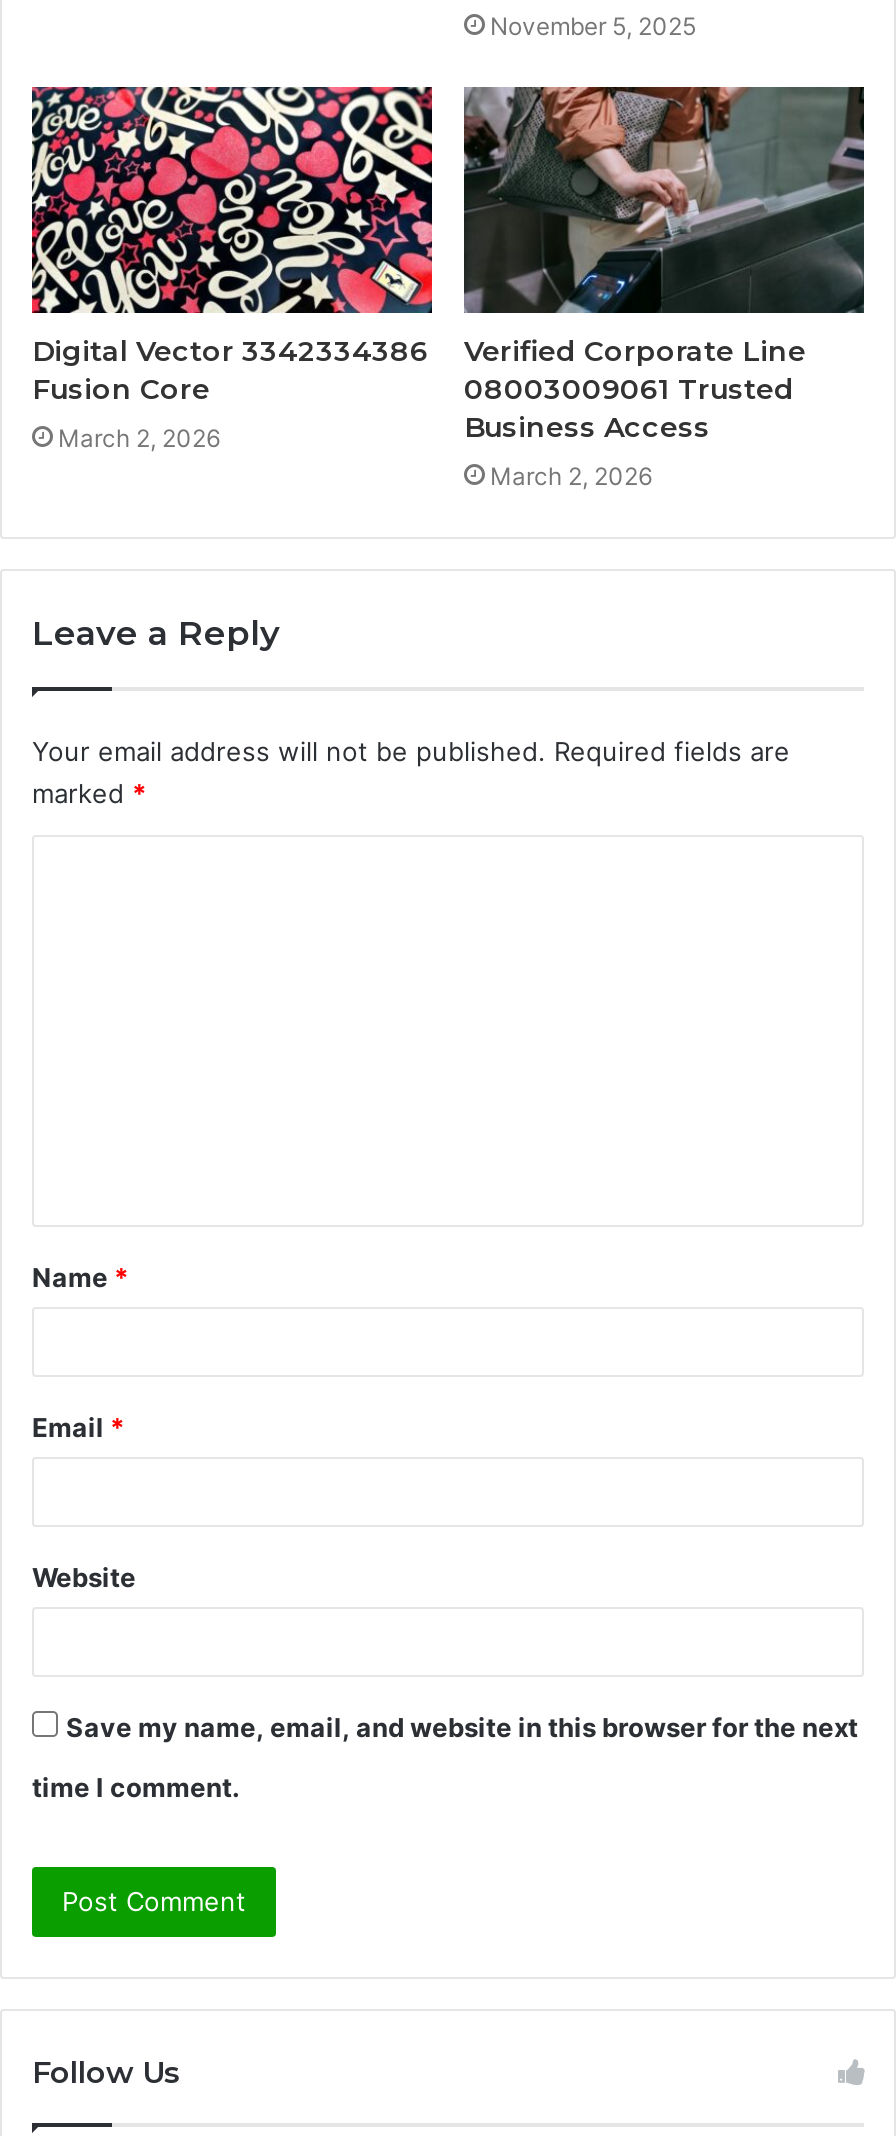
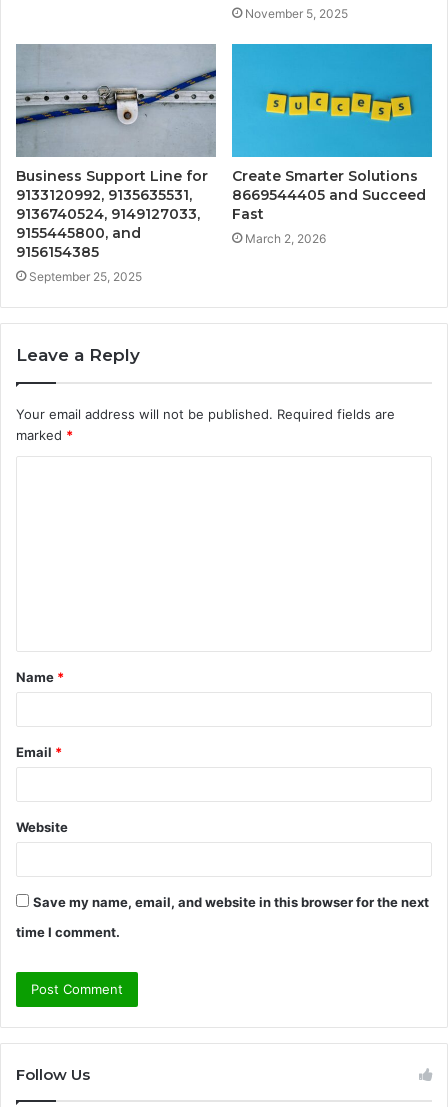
[30,85,434,453] [image] | Digital Vector 3342334386 | Fusion Core | March 2, 2026 -> [15,44,217,284] [image] | Business Support Line for | 9133120992, 9135635531, | 9136740524, 9149127033, | 9155445800, and | 9156154385 | September 25, 2025
[462,85,866,445] [image] | Verified Corporate Line | 08003009061 Trusted | Business Access -> [231,43,433,223] [image] | Create Smarter Solutions | 8669544405 and Succeed | Fast

